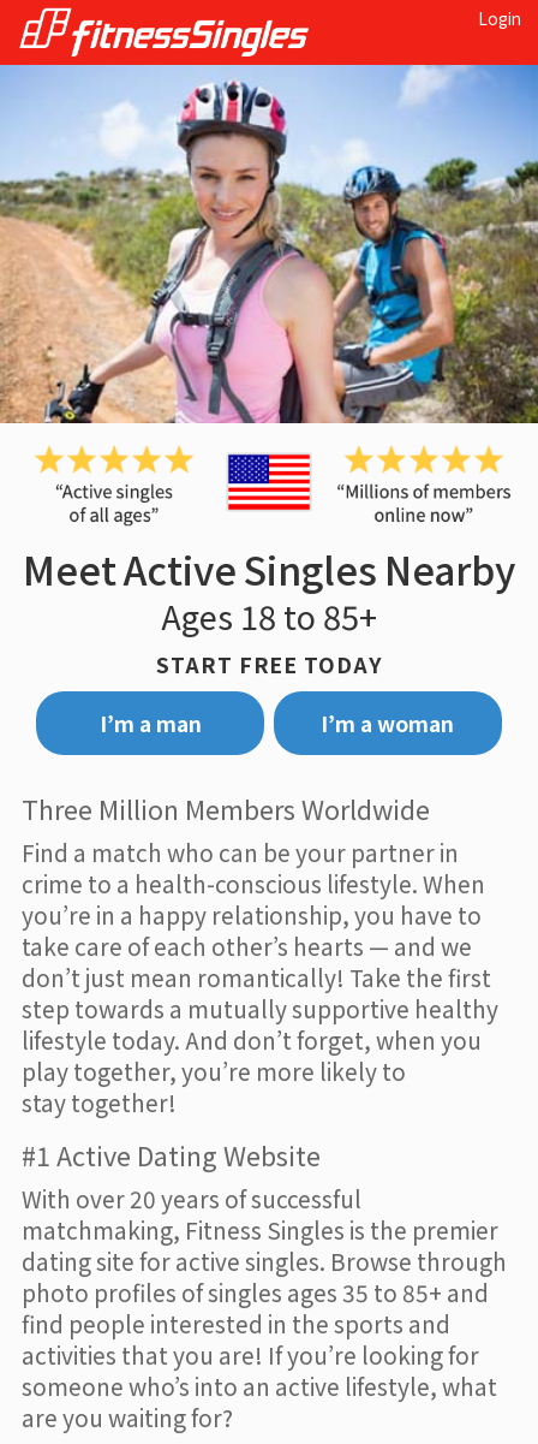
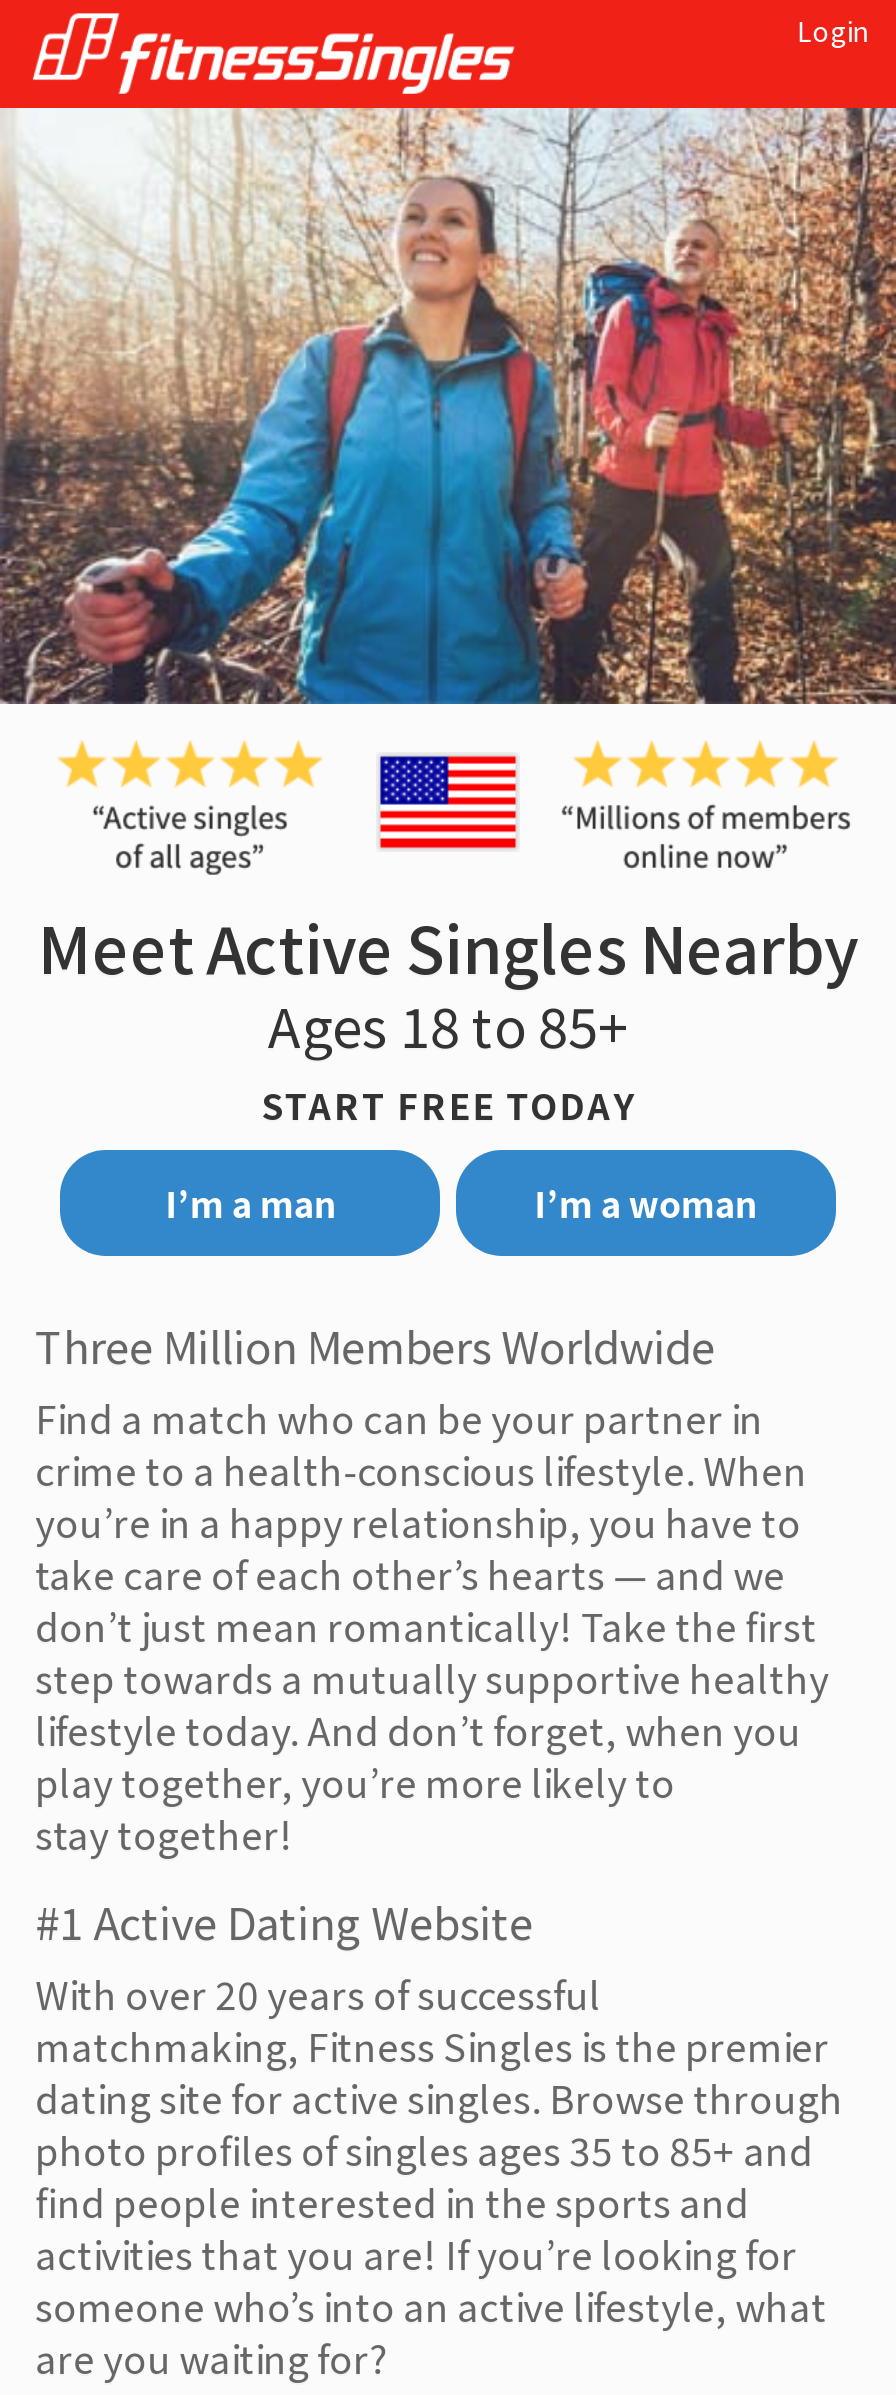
[4,64,534,424] [image] -> [6,106,890,706] [image]

